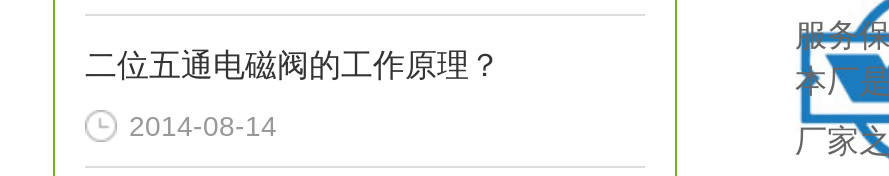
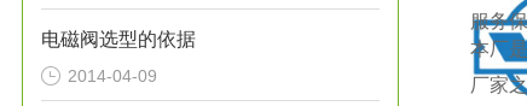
[85,48,501,82] 二位五通电磁阀的工作原理？ -> [41,29,196,49] 电磁阀选型的依据
[129,110,277,142] 2014-08-14 -> [68,66,157,86] 2014-04-09

